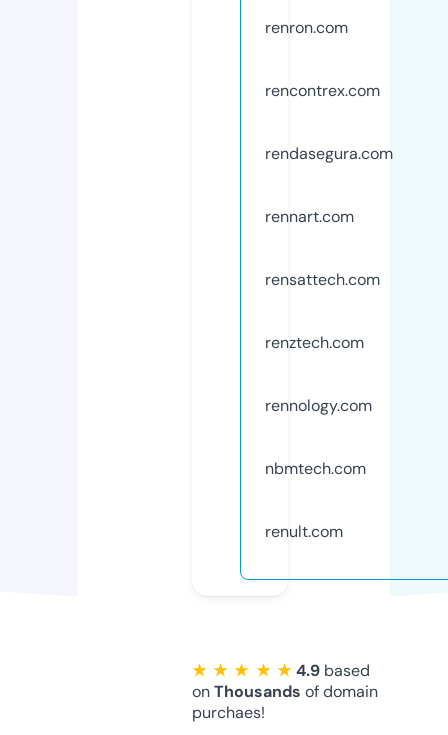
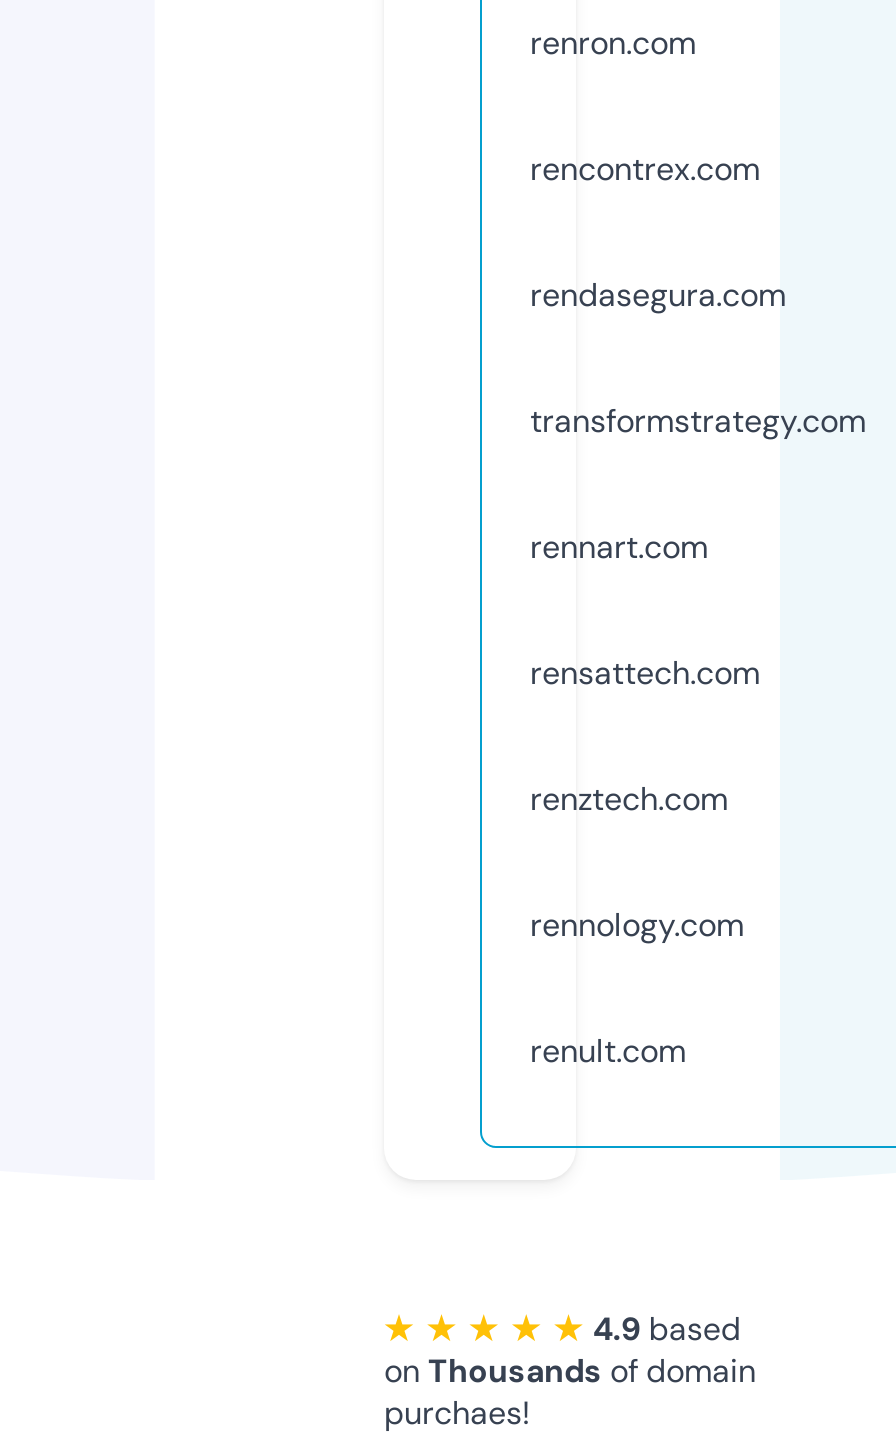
none -> [530,400,866,442] transformstrategy.com
moved [265,206,380,416] -> [530,526,760,946]: rennart.com | rensattech.com | renztech.com | rennology.com
[265,458,366,479] nbmtech.com -> none

